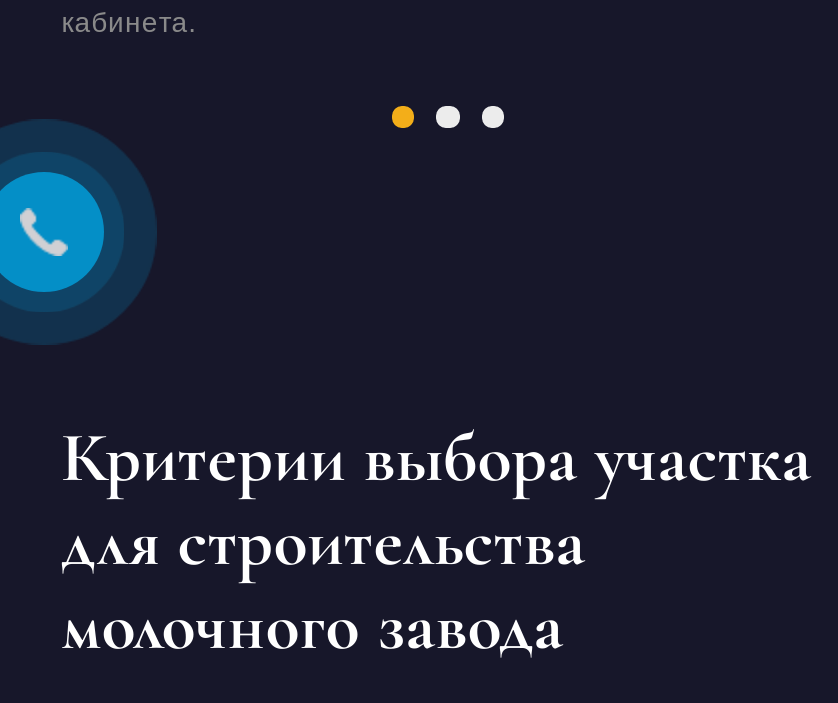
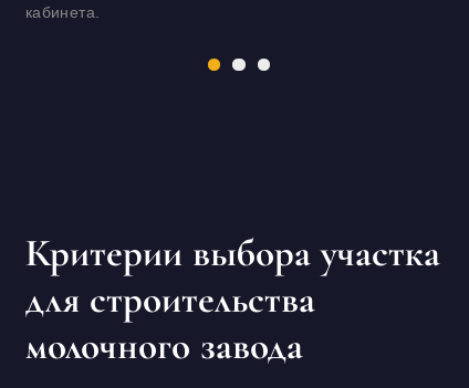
[6,120,156,344] [image] -> none

